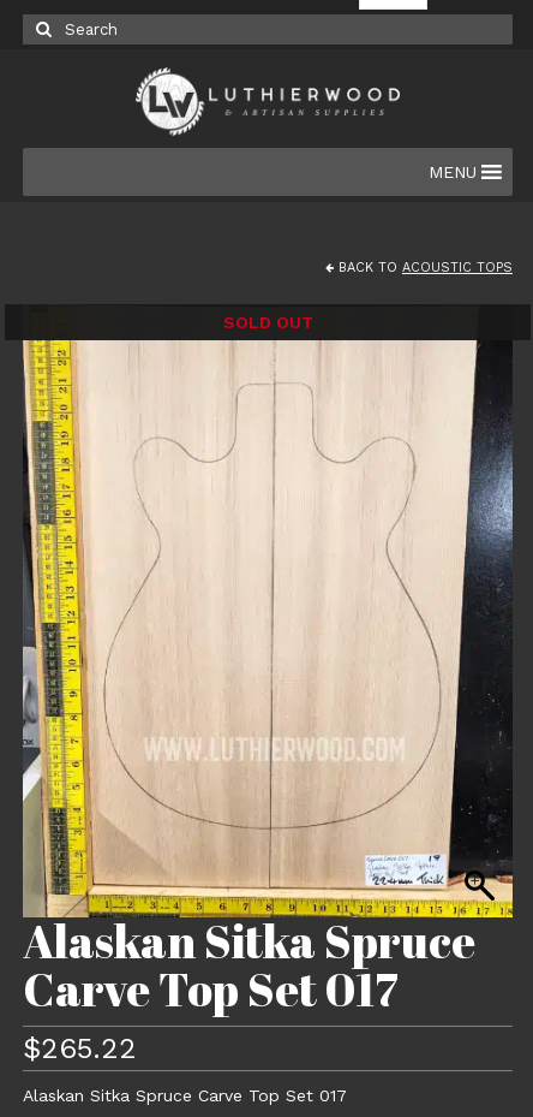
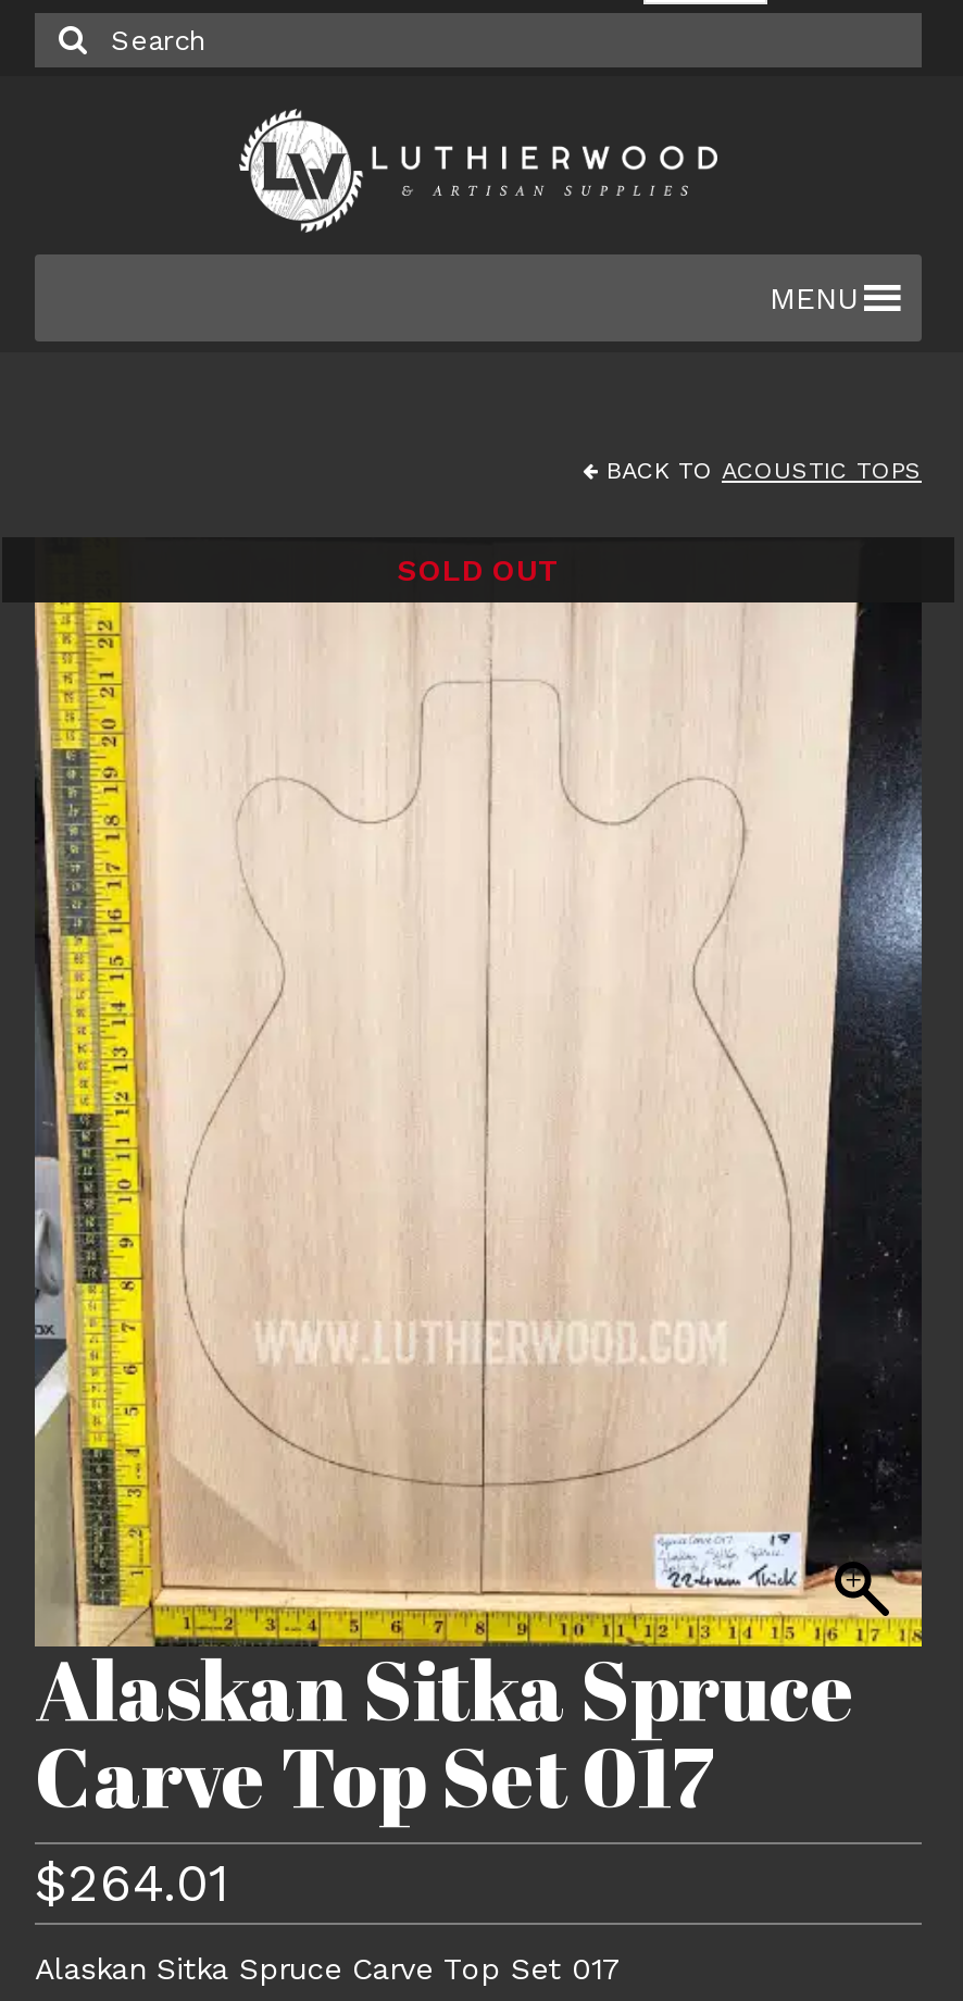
[23,1032,137,1066] $265.22 -> [35,1854,228,1914] $264.01

